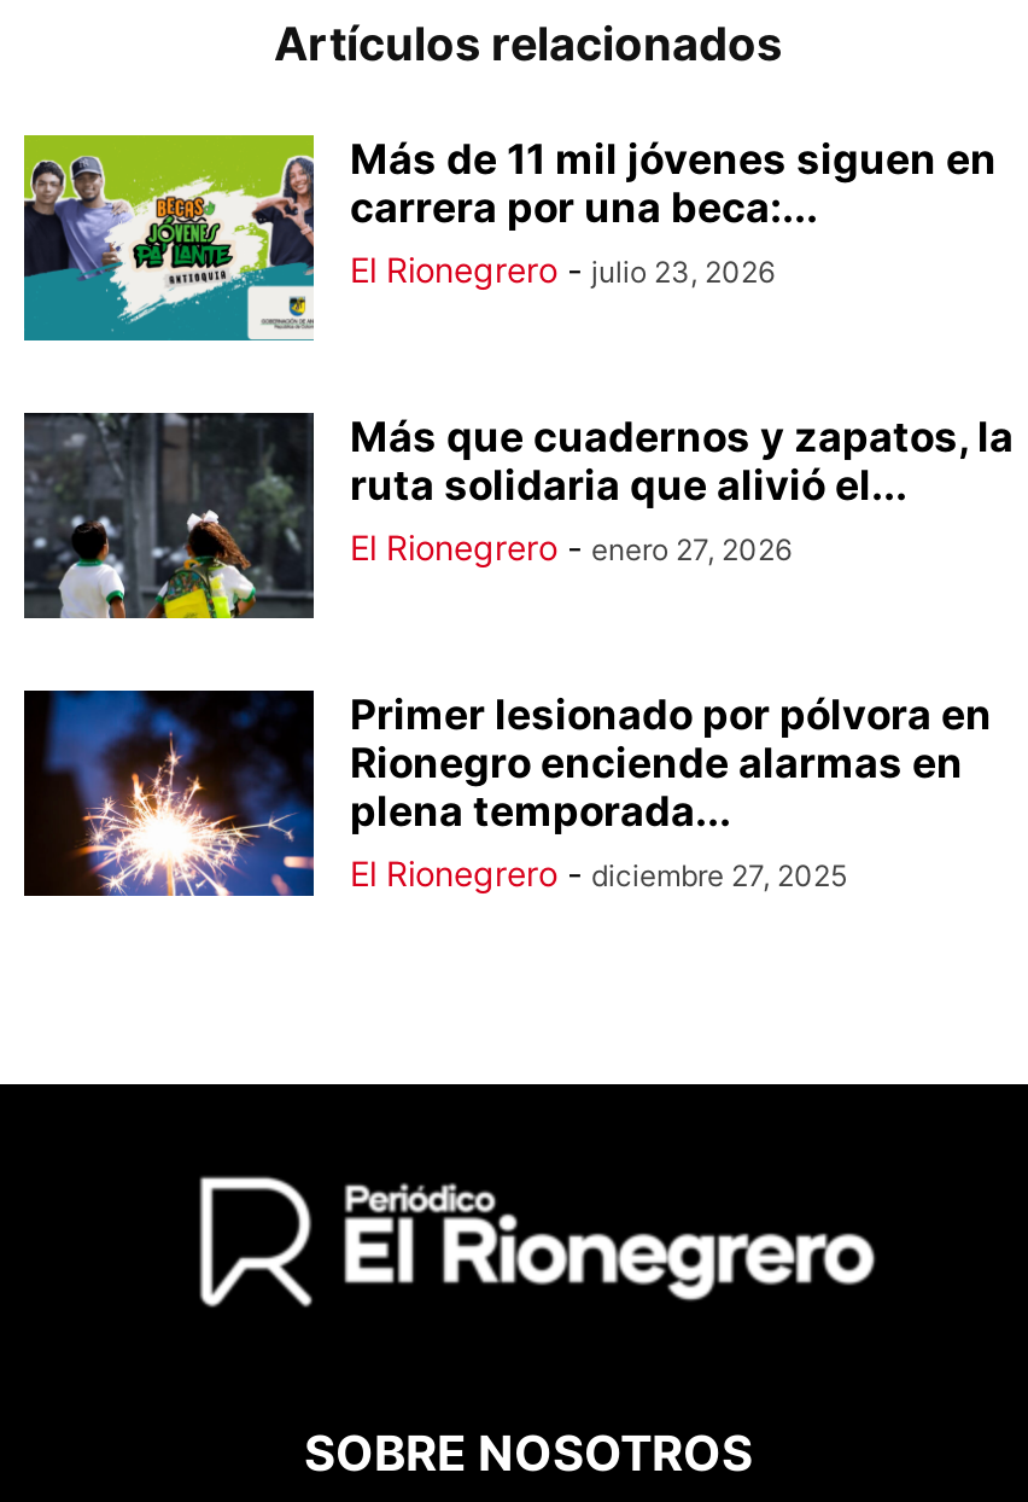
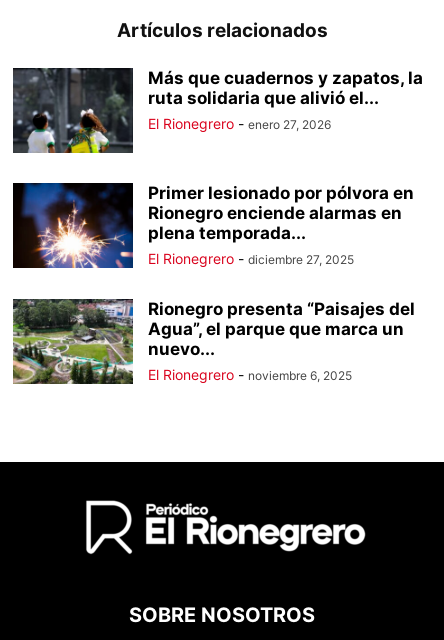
[22,133,997,343] [image] | Más de 11 mil jóvenes siguen en | carrera por una beca:... | El Rionegrero - julio 23, 2026 -> none
moved [22,408,1014,893] -> [12,66,423,267]: [image] | Más que cuadernos y zapatos, la | ruta solidaria que alivió el... | El Rionegrero - enero 27, 2026 | Primer lesionado por pólvora en | Rionegro enciende alarmas en | plena temporada... | El Rionegrero - diciembre 27, 2025
none -> [12,299,415,385] [image] | Rionegro presenta “Paisajes del | Agua”, el parque que marca un | nuevo... | El Rionegrero - noviembre 6, 2025

